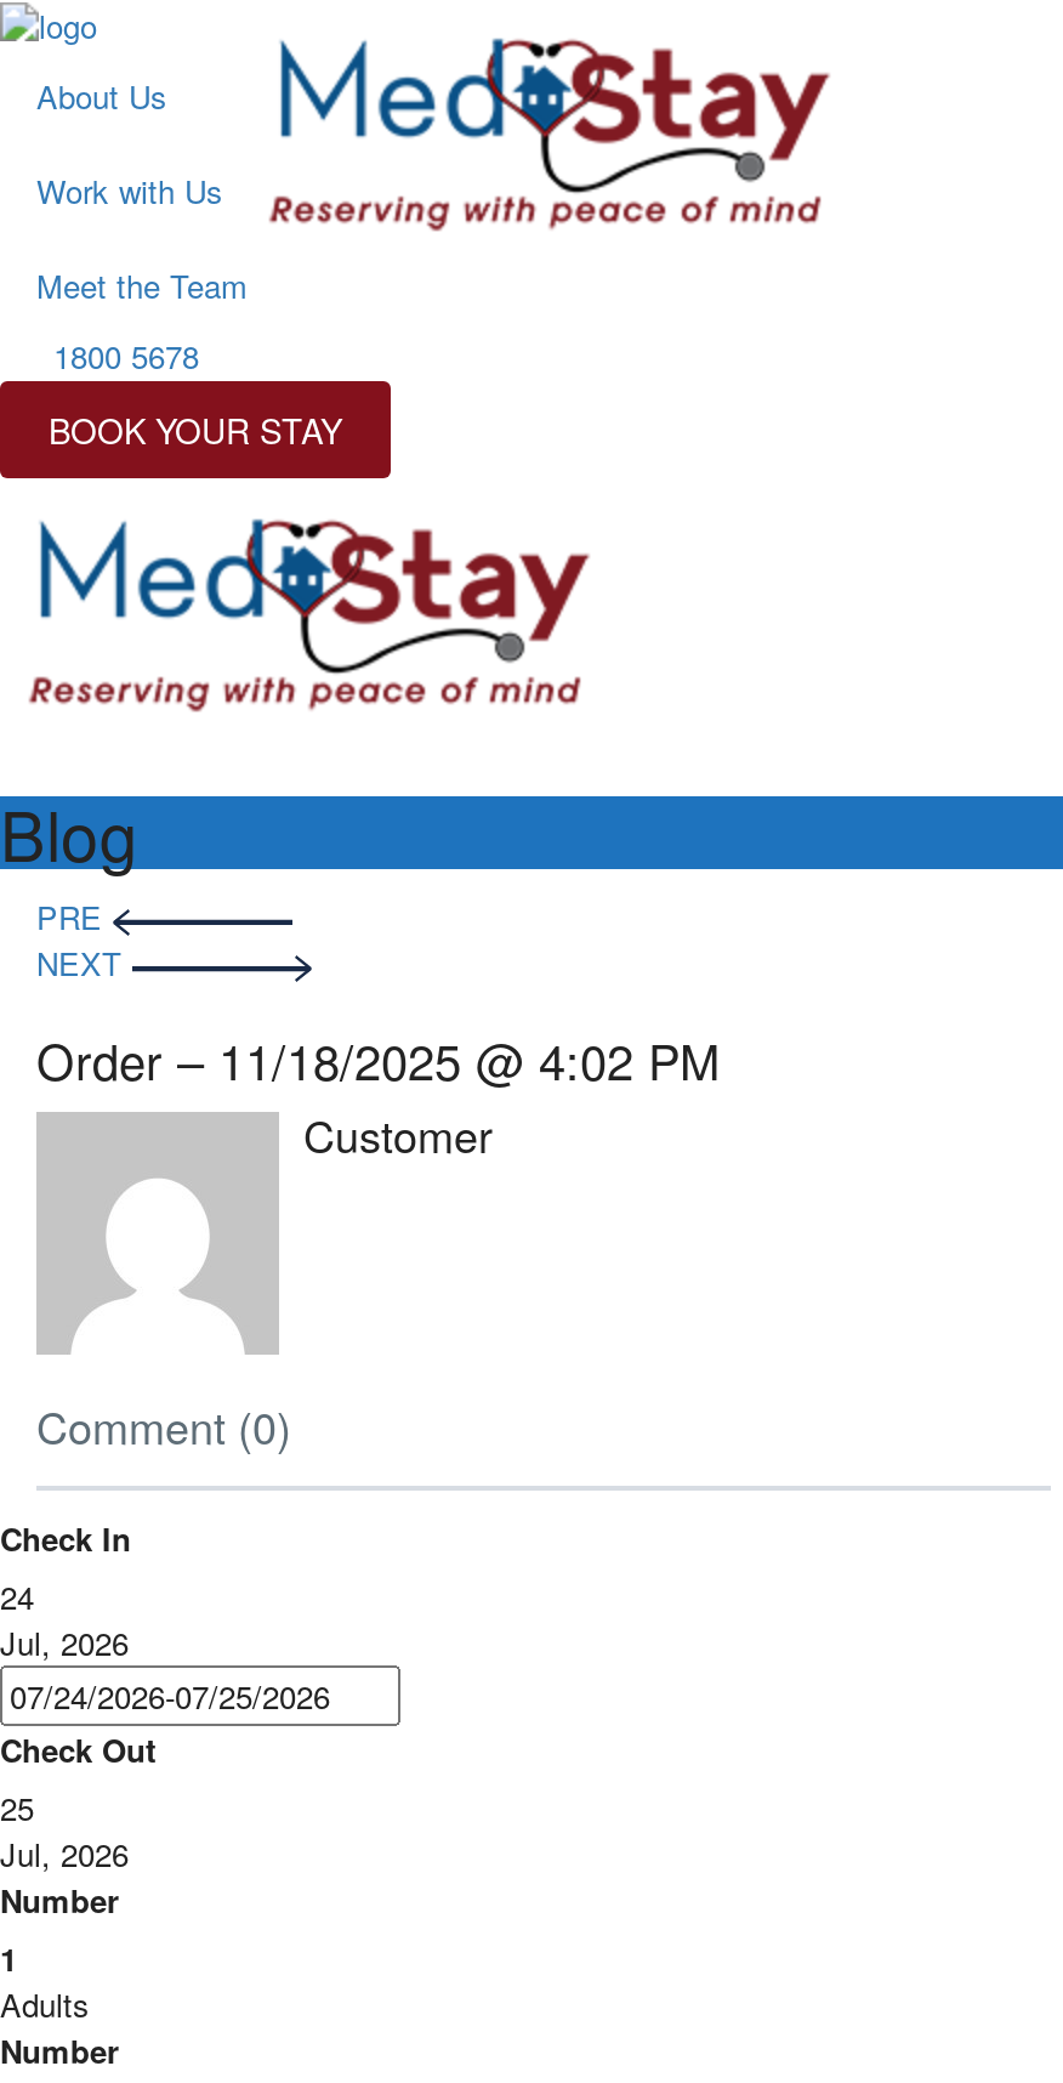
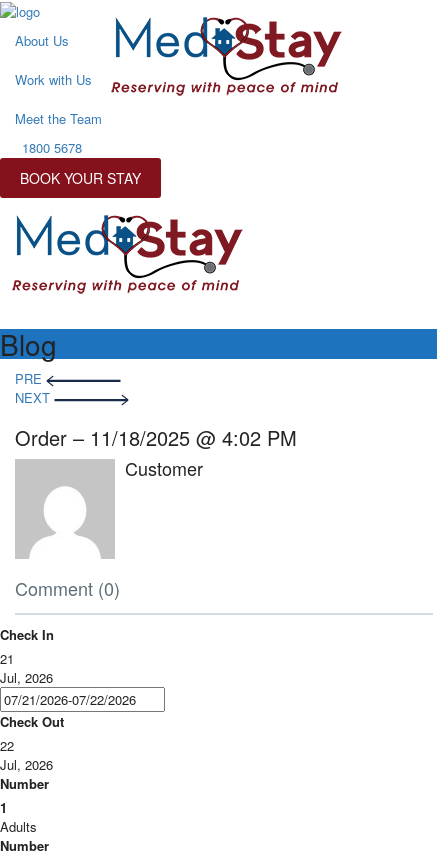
[0,1574,34,1620] 24 -> [0,649,14,668] 21
[0,1785,34,1831] 25 -> [0,736,14,755] 22

